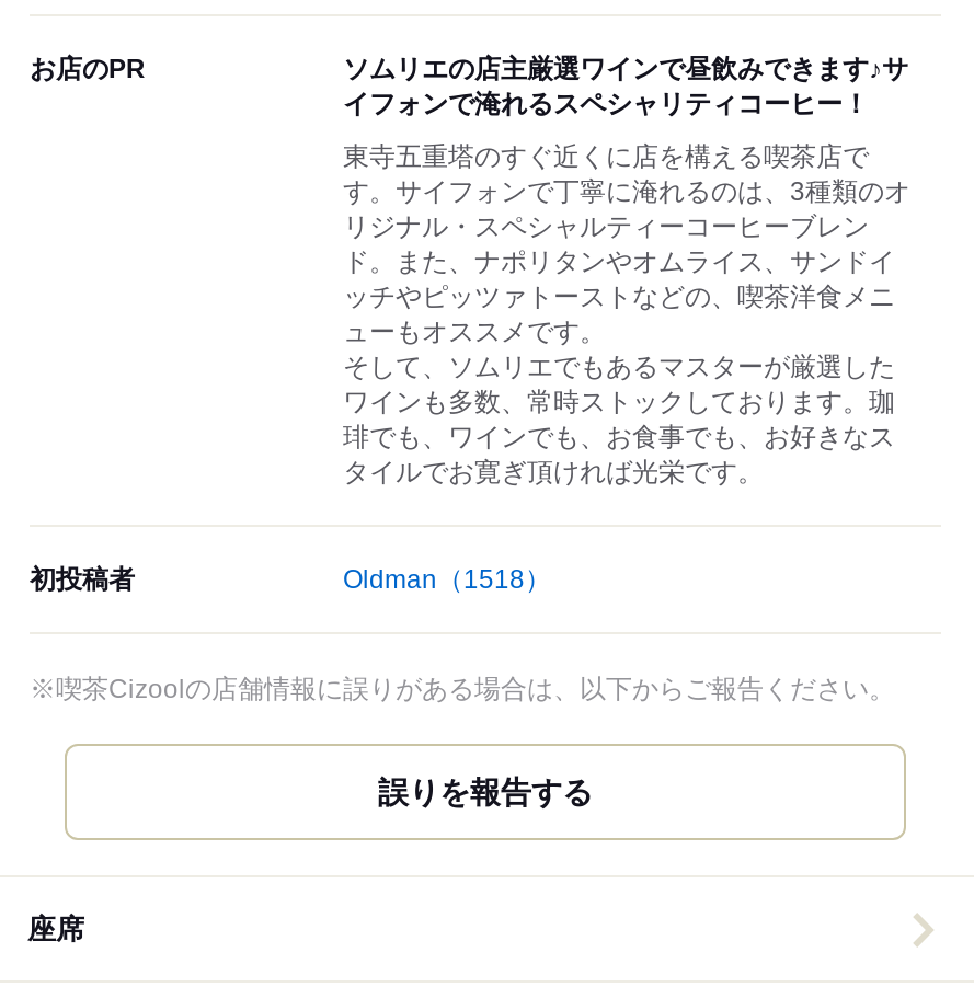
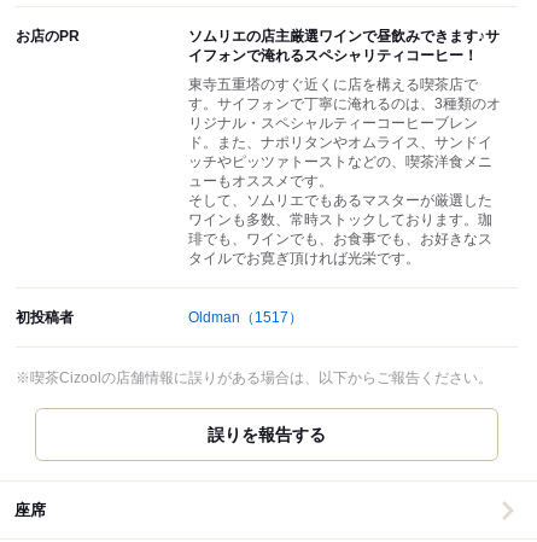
[343,565,551,595] Oldman（1518） -> [188,309,303,326] Oldman（1517）

